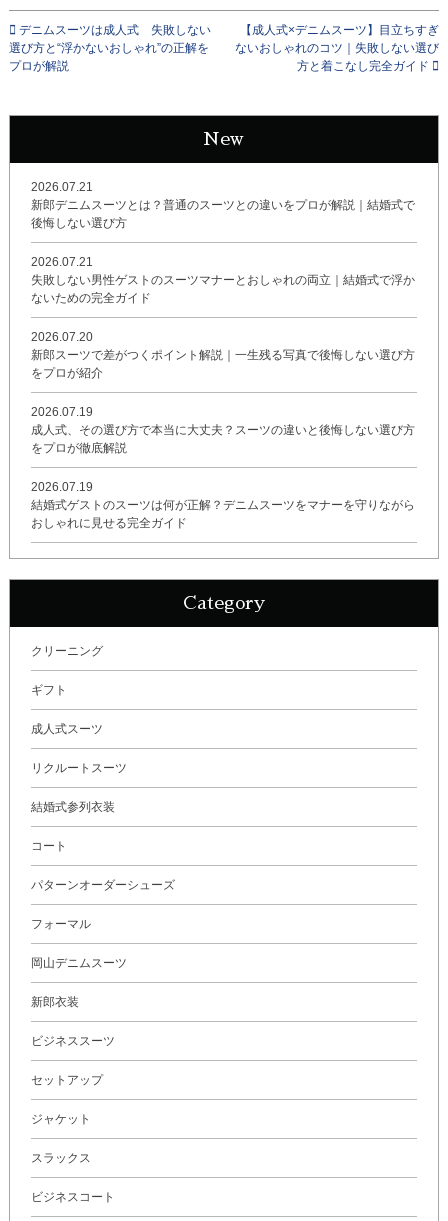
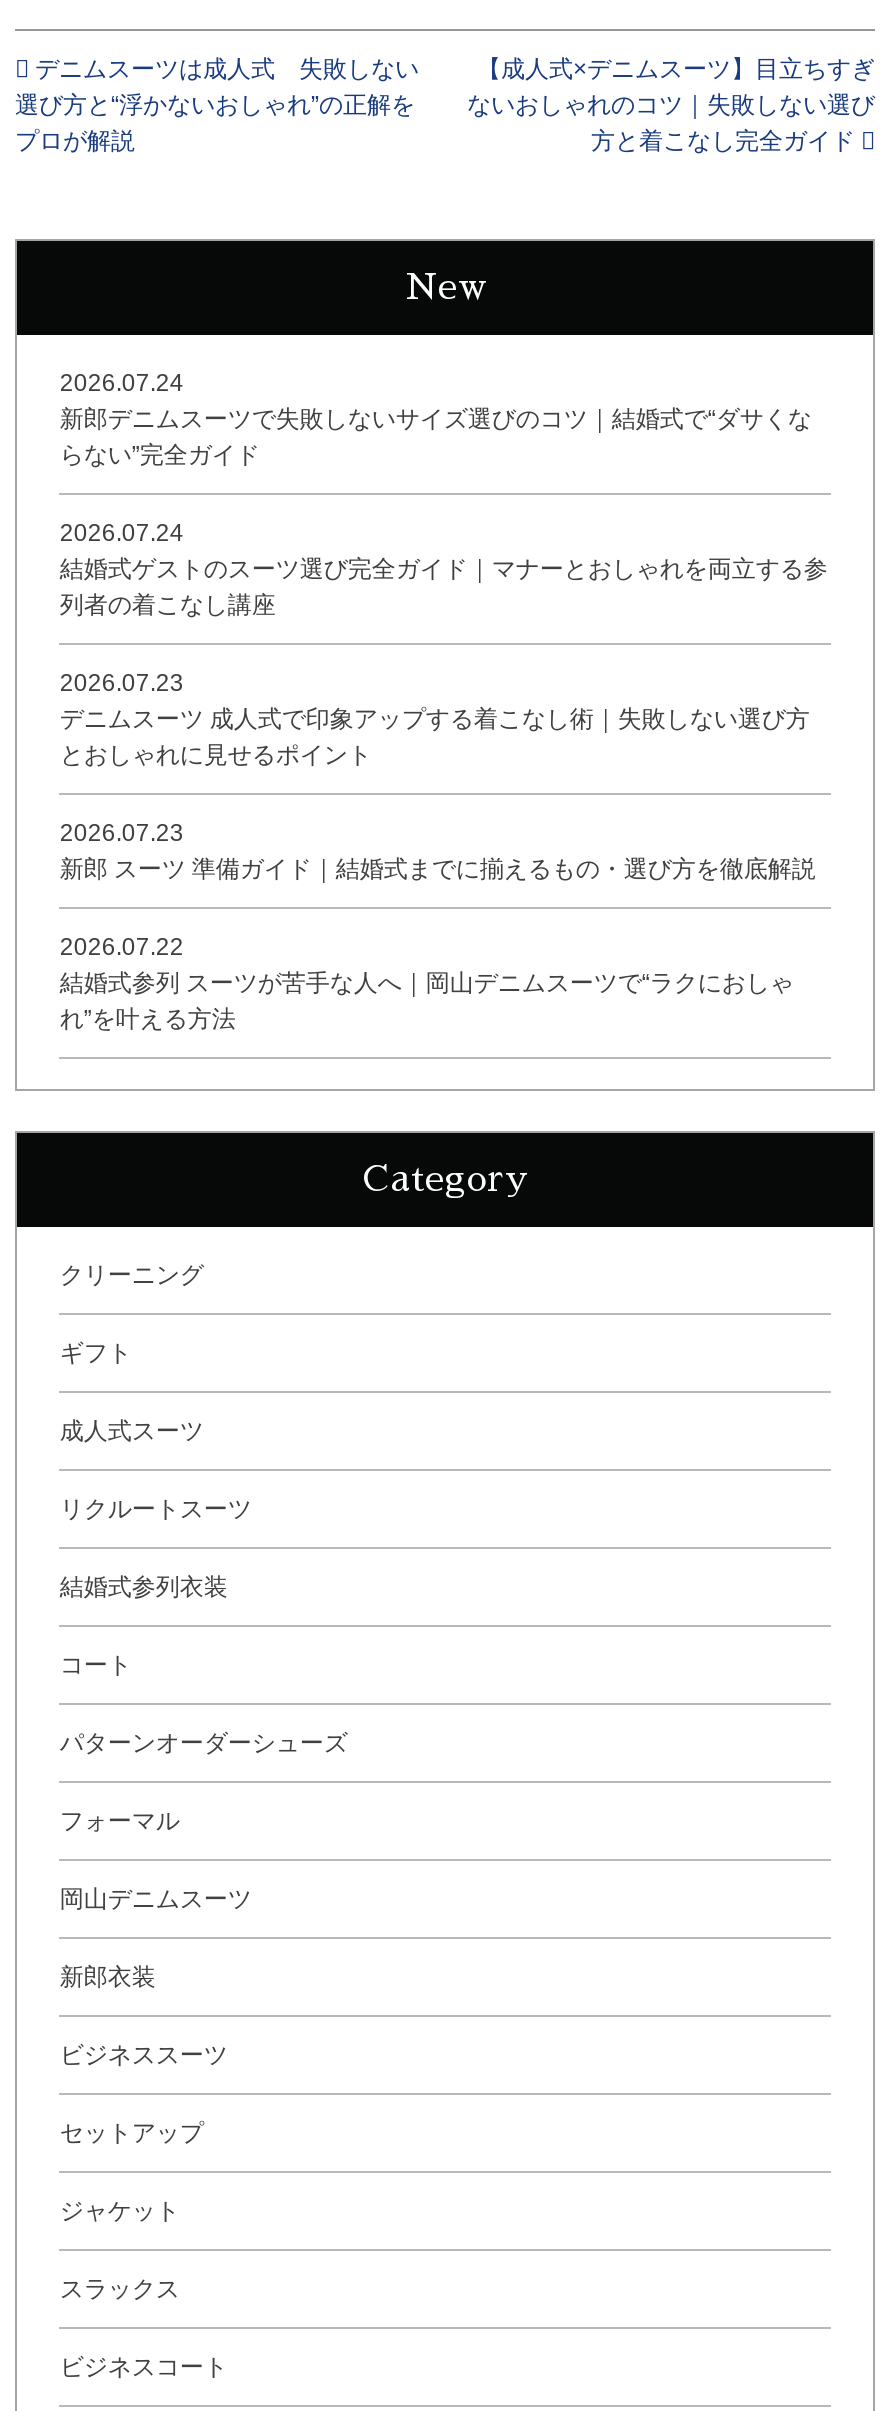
[31,179,415,229] 2026.07.21 | 新郎デニムスーツとは？普通のスーツとの違いをプロが解説｜結婚式で | 後悔しない選び方 -> [60,369,812,469] 2026.07.24 | 新郎デニムスーツで失敗しないサイズ選びのコツ｜結婚式で“ダサくな | らない”完全ガイド
[31,254,415,304] 2026.07.21 | 失敗しない男性ゲストのスーツマナーとおしゃれの両立｜結婚式で浮か | ないための完全ガイド -> [60,519,828,619] 2026.07.24 | 結婚式ゲストのスーツ選び完全ガイド｜マナーとおしゃれを両立する参 | 列者の着こなし講座
[31,329,415,379] 2026.07.20 | 新郎スーツで差がつくポイント解説｜一生残る写真で後悔しない選び方 | をプロが紹介 -> [60,669,810,769] 2026.07.23 | デニムスーツ 成人式で印象アップする着こなし術｜失敗しない選び方 | とおしゃれに見せるポイント
[31,404,415,454] 2026.07.19 | 成人式、その選び方で本当に大丈夫？スーツの違いと後悔しない選び方 | をプロが徹底解説 -> [60,819,816,883] 2026.07.23 | 新郎 スーツ 準備ガイド｜結婚式までに揃えるもの・選び方を徹底解説
[31,479,415,529] 2026.07.19 | 結婚式ゲストのスーツは何が正解？デニムスーツをマナーを守りながら | おしゃれに見せる完全ガイド -> [60,933,794,1033] 2026.07.22 | 結婚式参列 スーツが苦手な人へ｜岡山デニムスーツで“ラクにおしゃ | れ”を叶える方法

